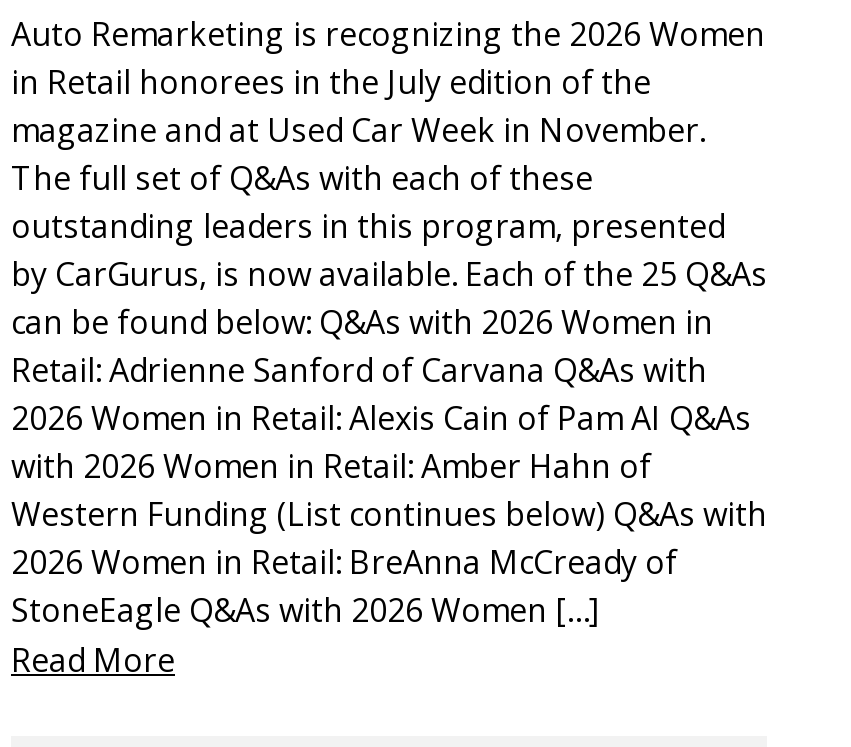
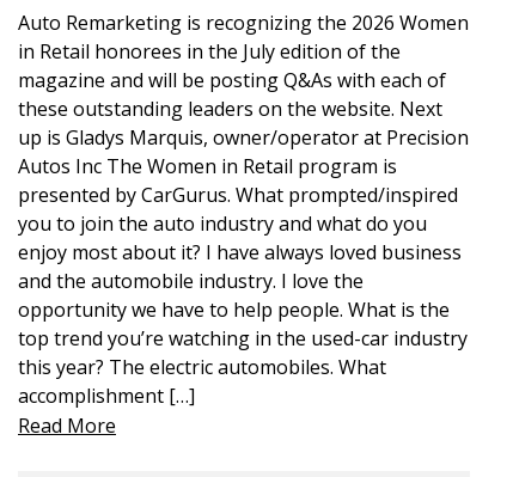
[11,107,767,631] magazine and at Used Car Week in November. | The full set of Q&As with each of these | outstanding leaders in this program, presented | by CarGurus, is now available. Each of the 25 Q&As | can be found below: Q&As with 2026 Women in | Retail: Adrienne Sanford of Carvana Q&As with | 2026 Women in Retail: Alexis Cain of Pam AI Q&As | with 2026 Women in Retail: Amber Hahn of | Western Funding (List continues below) Q&As with | 2026 Women in Retail: BreAnna McCready of | StoneEagle Q&As with 2026 Women […] -> [18,67,469,408] magazine and will be posting Q&As with each of | these outstanding leaders on the website. Next | up is Gladys Marquis, owner/operator at Precision | Autos Inc The Women in Retail program is | presented by CarGurus. What prompted/inspired | you to join the auto industry and what do you | enjoy most about it? I have always loved business | and the automobile industry. I love the | opportunity we have to help people. What is the | top trend you’re watching in the used-car industry | this year? The electric automobiles. What | accomplishment […]

